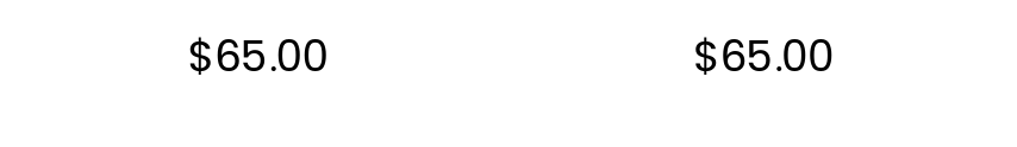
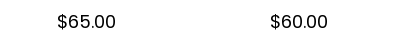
[693,26,834,86] $65.00 -> [270,9,328,34] $60.00

